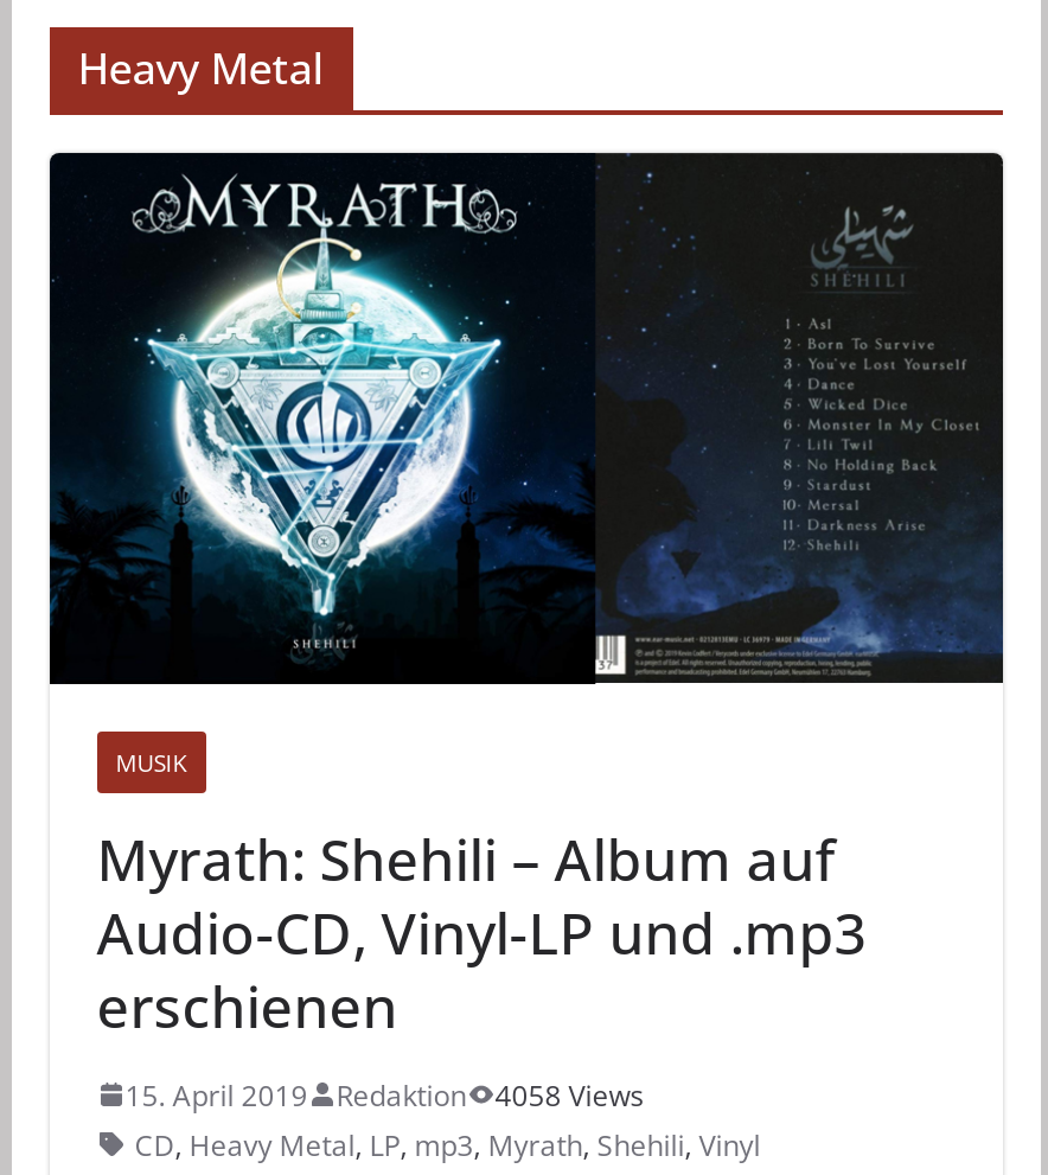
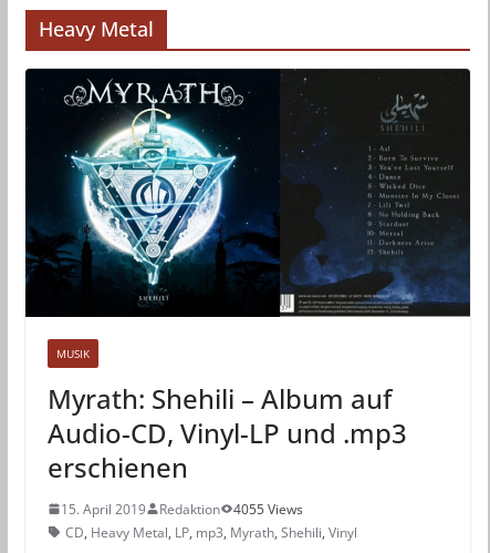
[125,1075,644,1115] 15. April 2019 Redaktion 4058 Views -> [61,499,303,518] 15. April 2019 Redaktion 4055 Views

